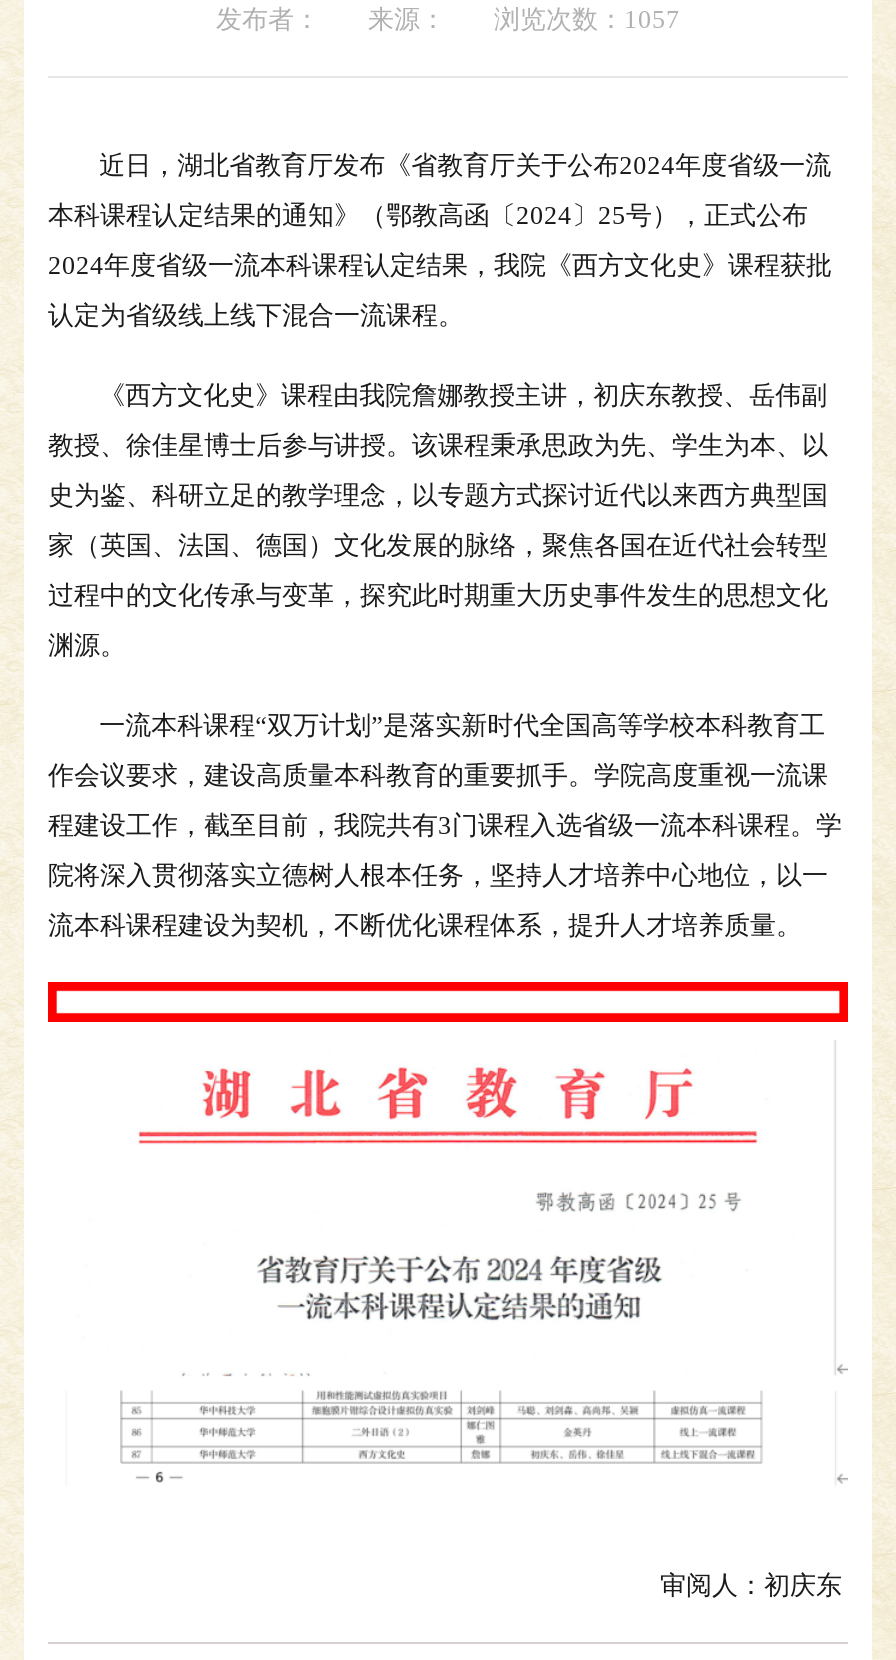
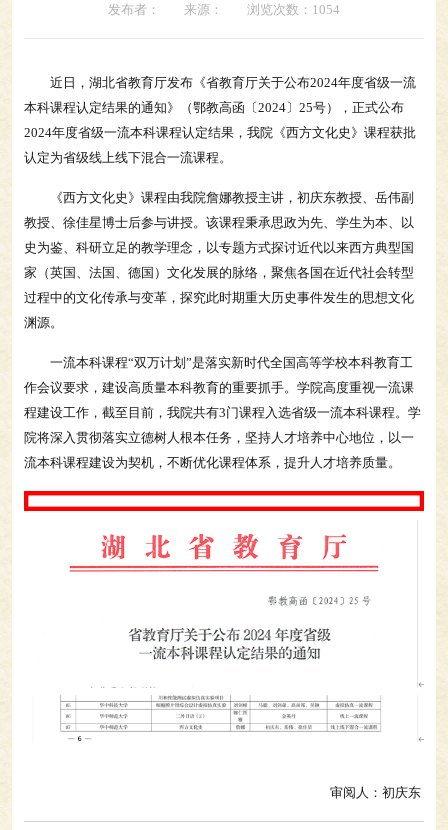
[216,6,680,34] 发布者： 来源： 浏览次数：1057 -> [108,3,340,17] 发布者： 来源： 浏览次数：1054

